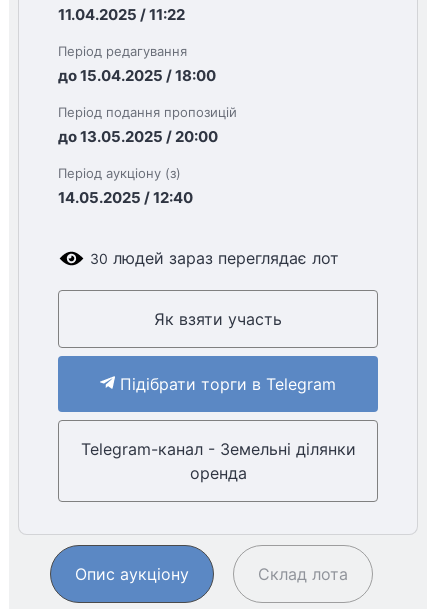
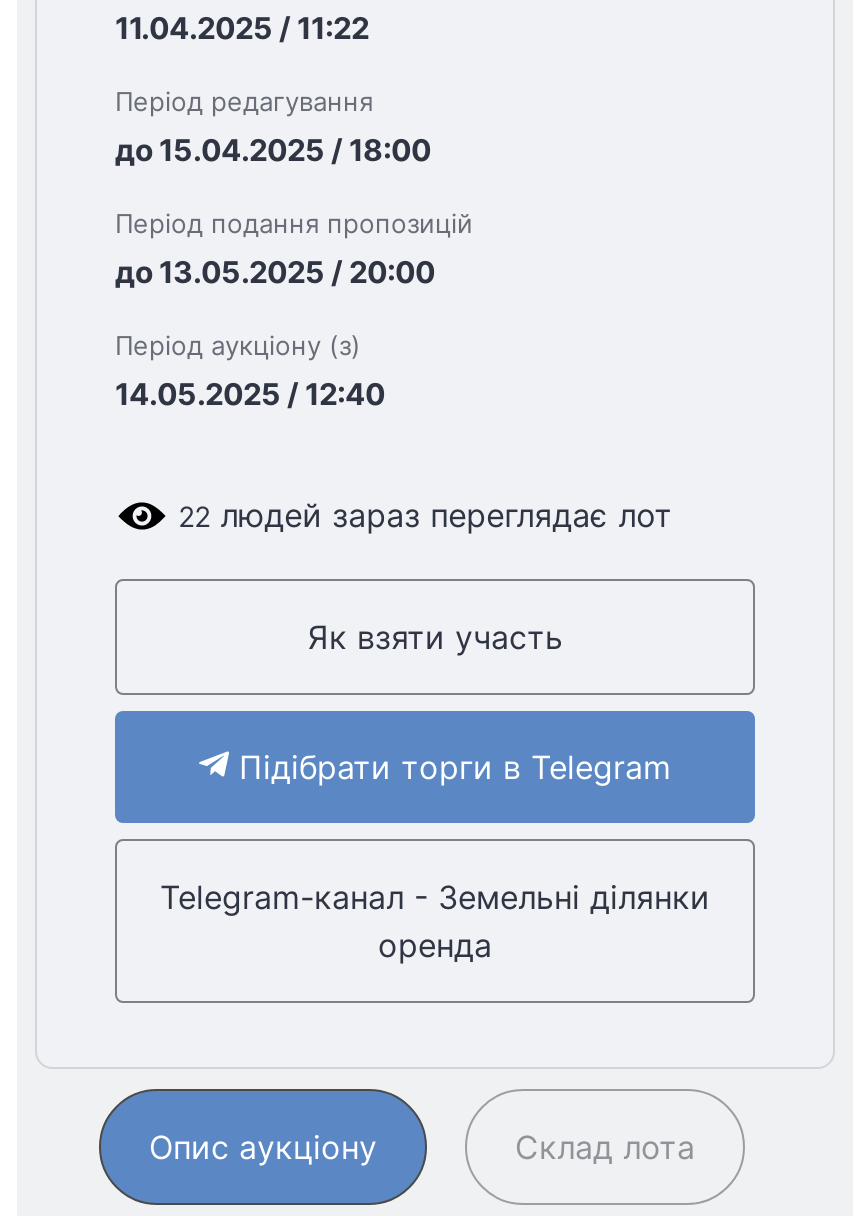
[90,248,339,268] 30 людей зараз переглядає лот -> [178,496,672,536] 22 людей зараз переглядає лот

